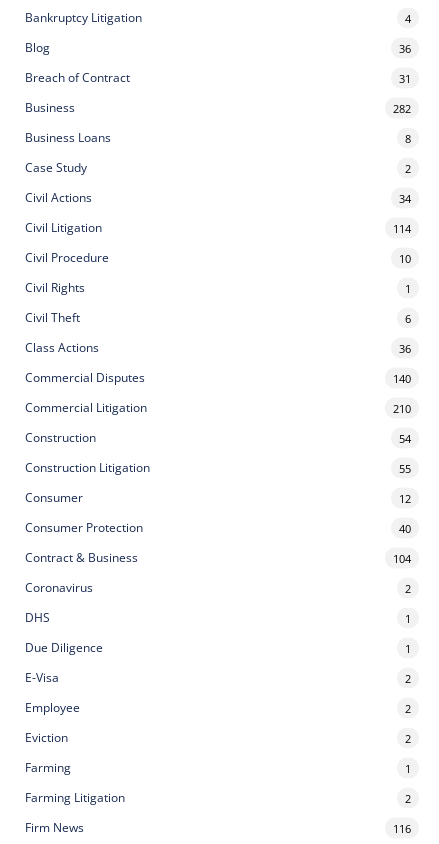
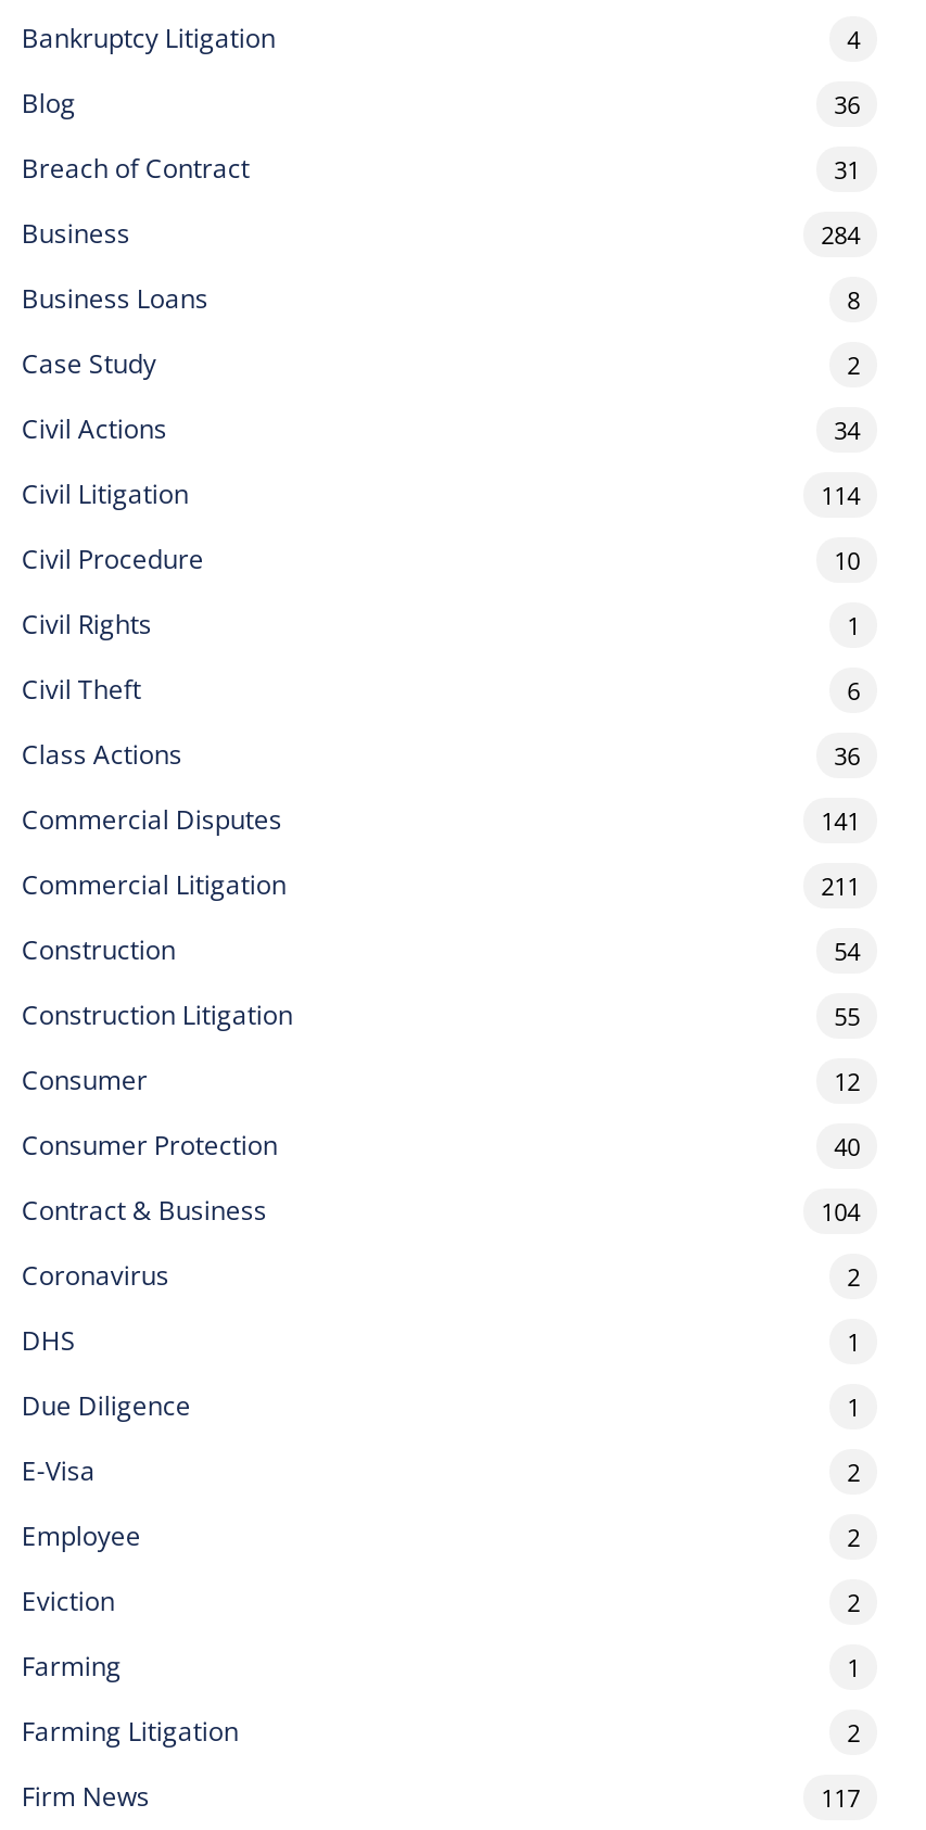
[393,101,411,116] 282 -> [821,219,860,251] 284
[393,371,411,386] 140 -> [821,805,860,837] 141
[393,401,411,416] 210 -> [821,870,860,902] 211
[393,821,411,836] 116 -> [821,1782,860,1814] 117

